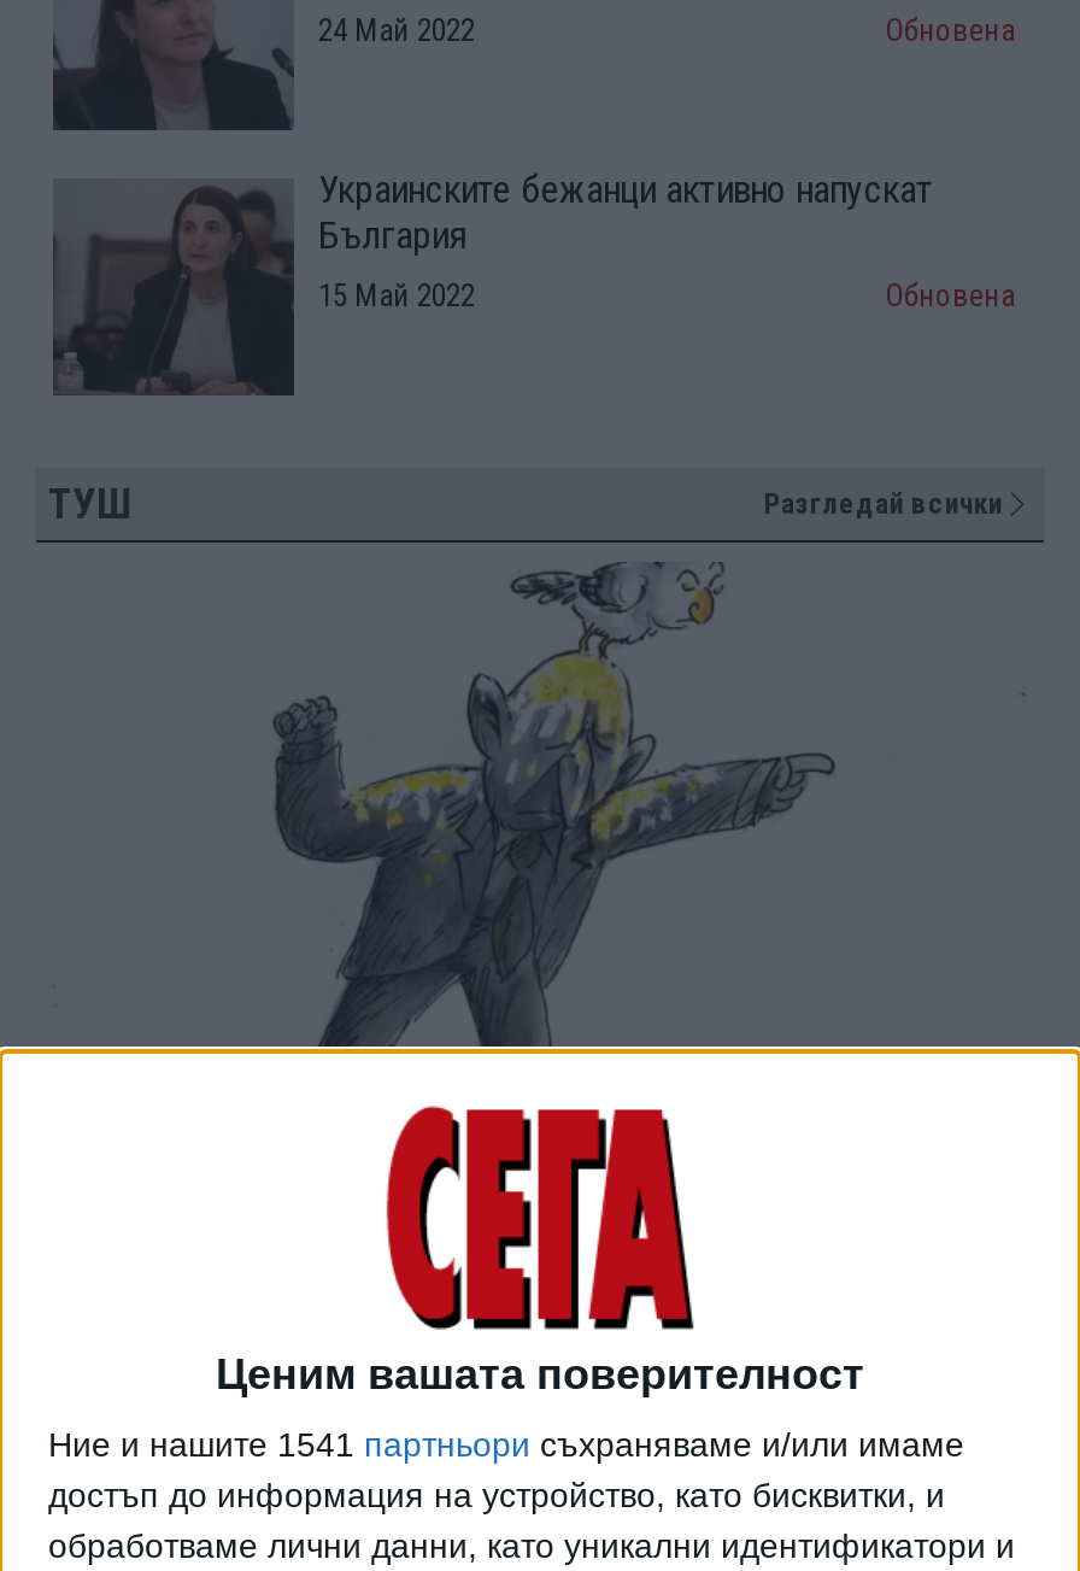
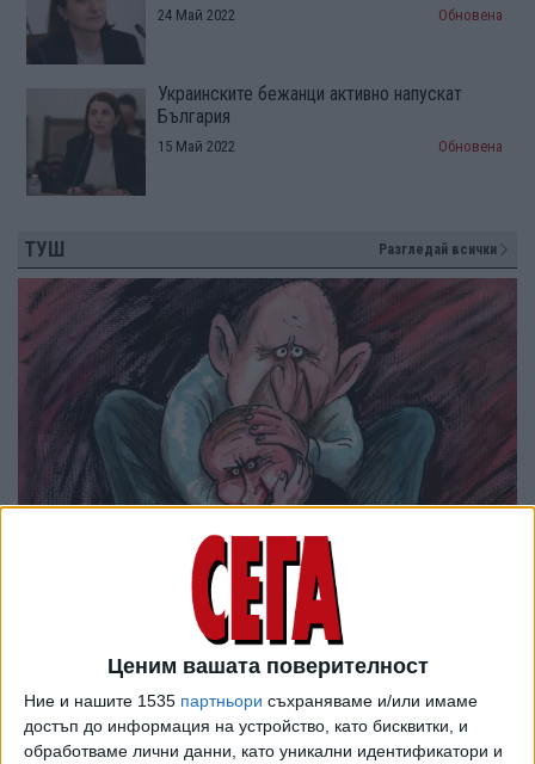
[14,574,1066,1056] [image] -> [6,278,529,510] [image]
[48,1425,964,1463] Ние и нашите 1541 партньори съхраняваме и/или имаме -> [24,692,478,711] Ние и нашите 1535 партньори съхраняваме и/или имаме

